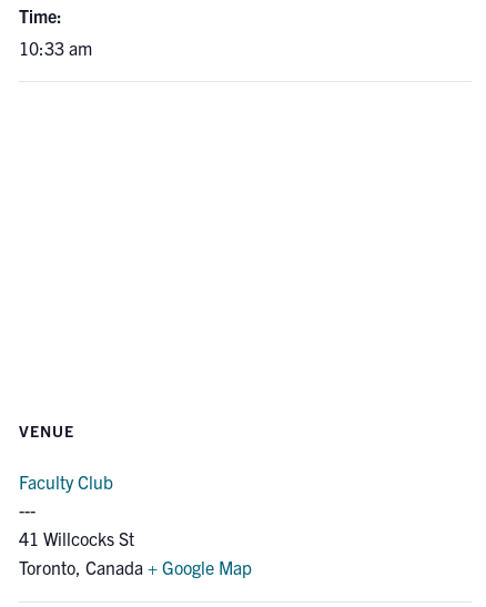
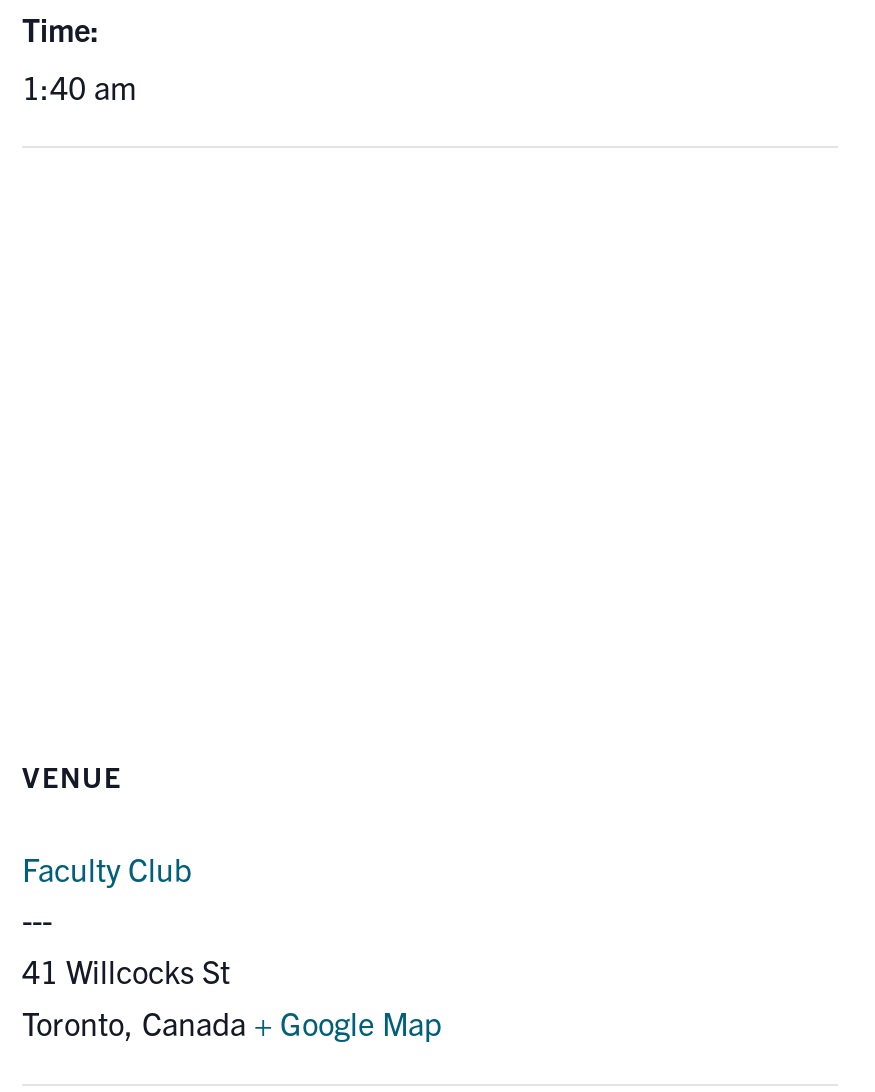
[19,36,92,58] 10:33 am -> [22,65,136,105] 1:40 am

